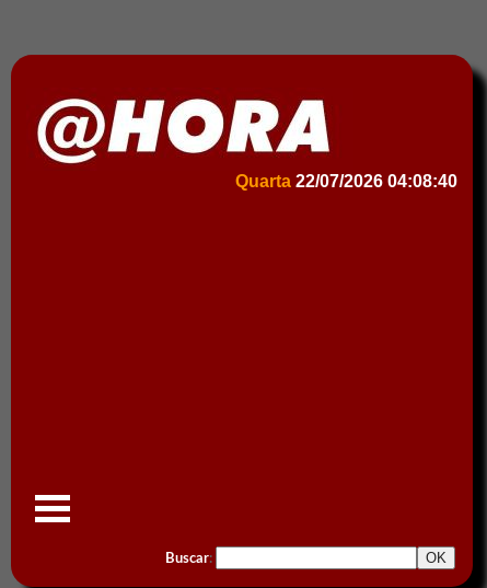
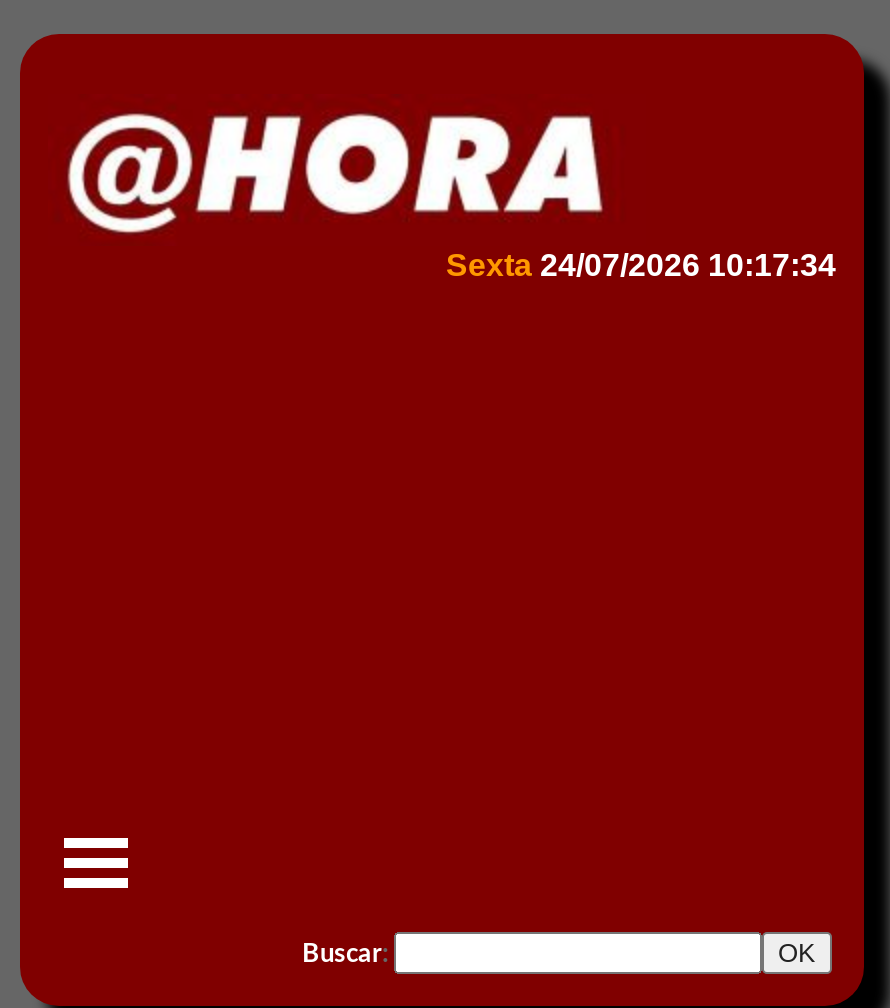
[235,172,457,191] Quarta 22/07/2026 04:08:40 -> [446,248,836,282] Sexta 24/07/2026 10:17:34

